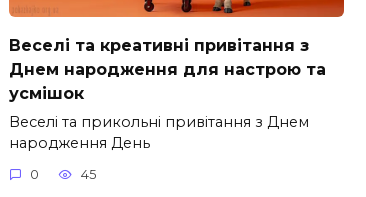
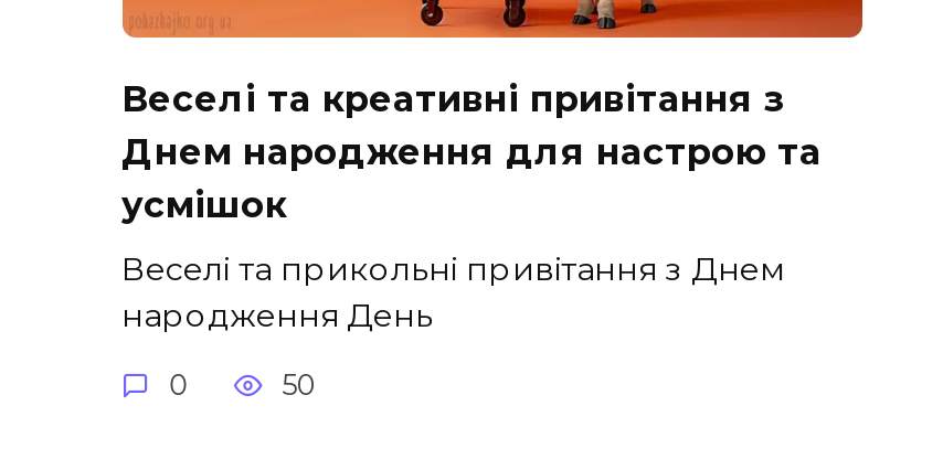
[81,167,96,182] 45 -> [282,369,317,402] 50

